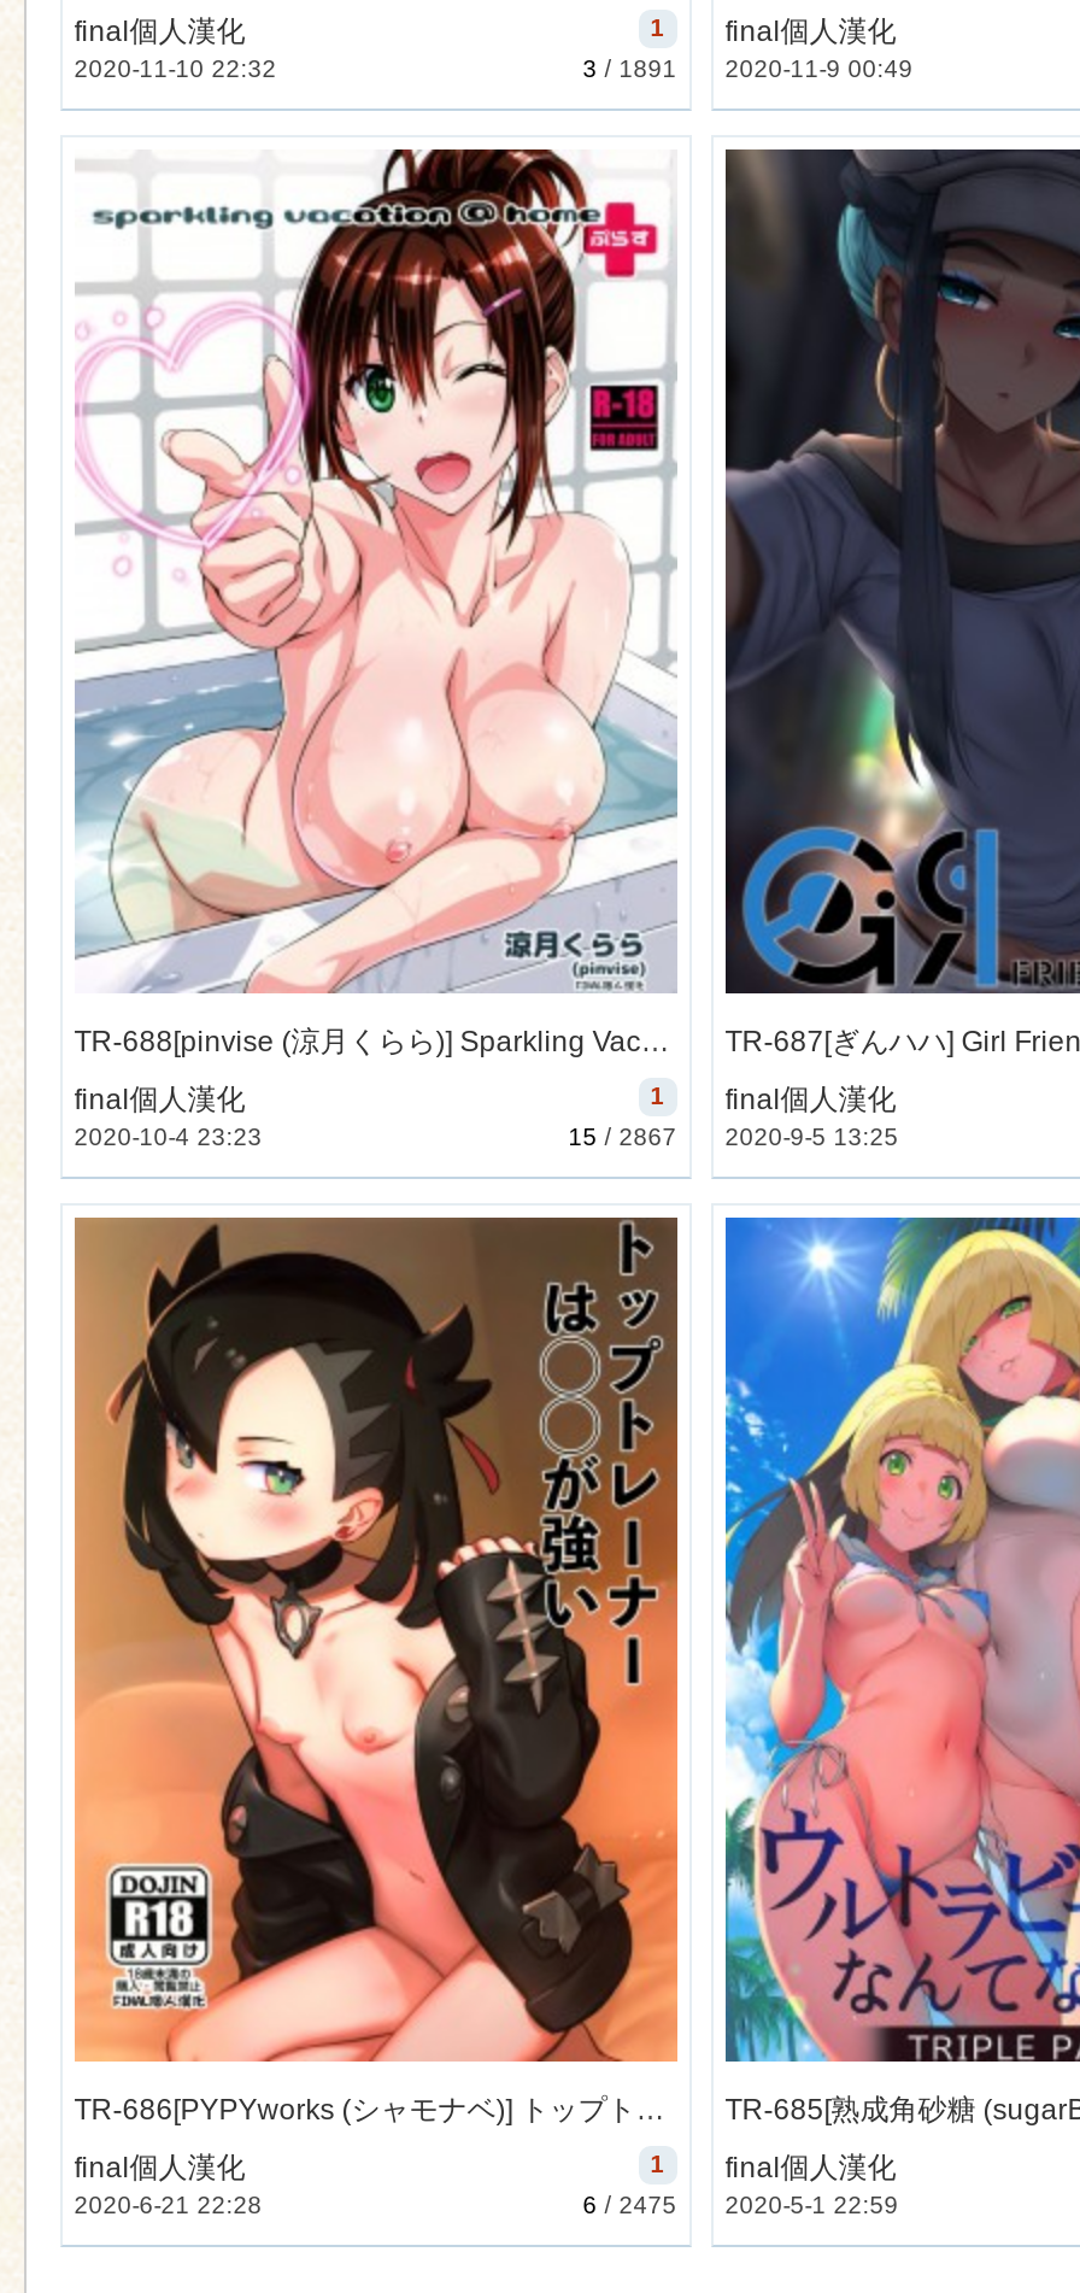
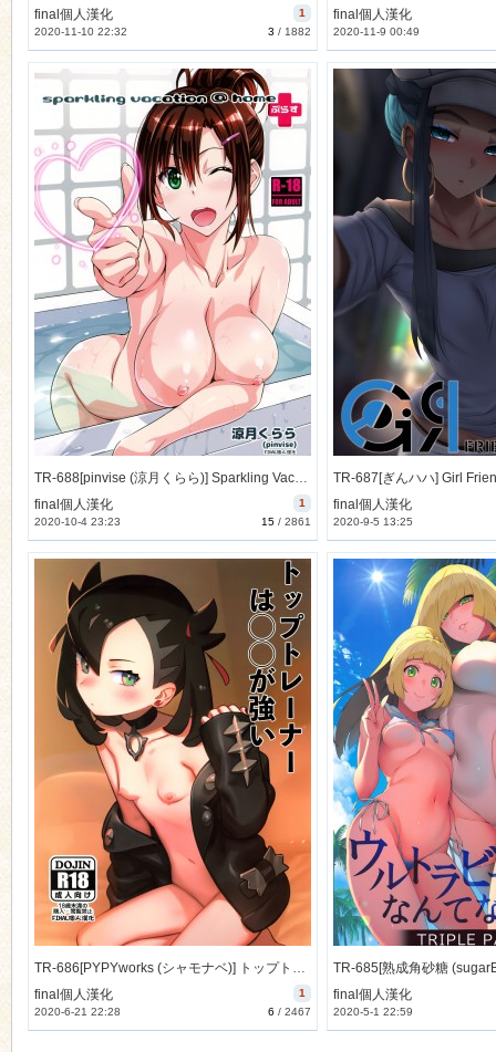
[583,55,913,82] 3 / 1891 2020-11-9 00:49 -> [268,25,419,38] 3 / 1882 2020-11-9 00:49
[568,1124,899,1150] 15 / 2867 2020-9-5 13:25 -> [261,515,413,528] 15 / 2861 2020-9-5 13:25
[583,2192,899,2218] 6 / 2475 2020-5-1 22:59 -> [268,1006,413,1018] 6 / 2467 2020-5-1 22:59

